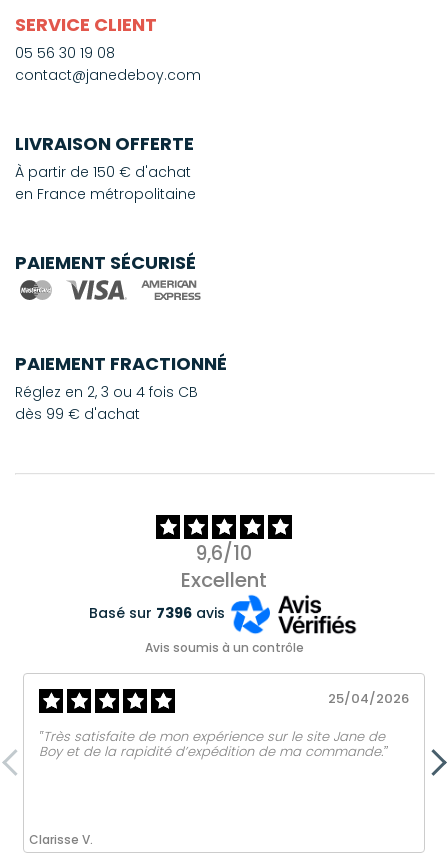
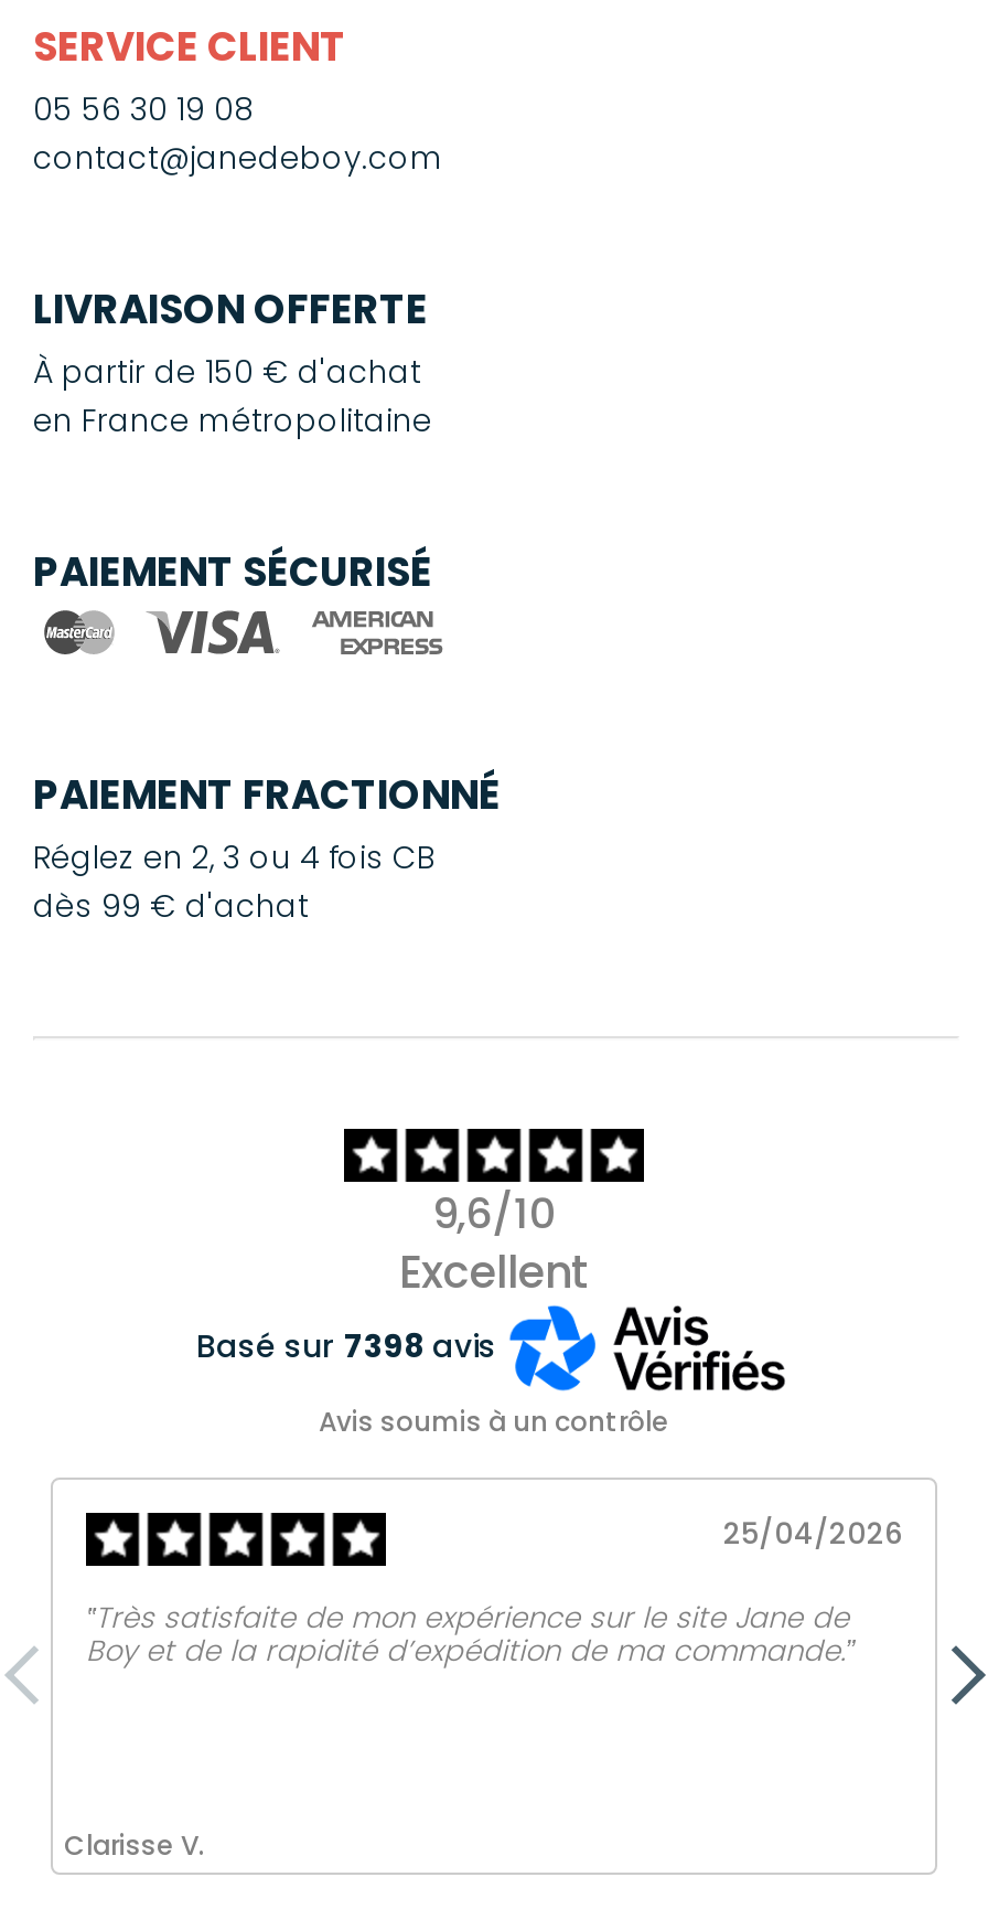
[89,603,225,623] Basé sur 7396 avis -> [196,1323,496,1368] Basé sur 7398 avis

